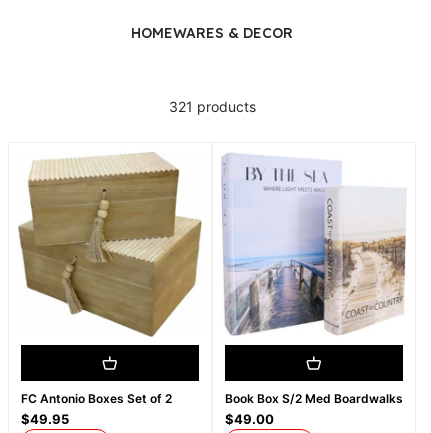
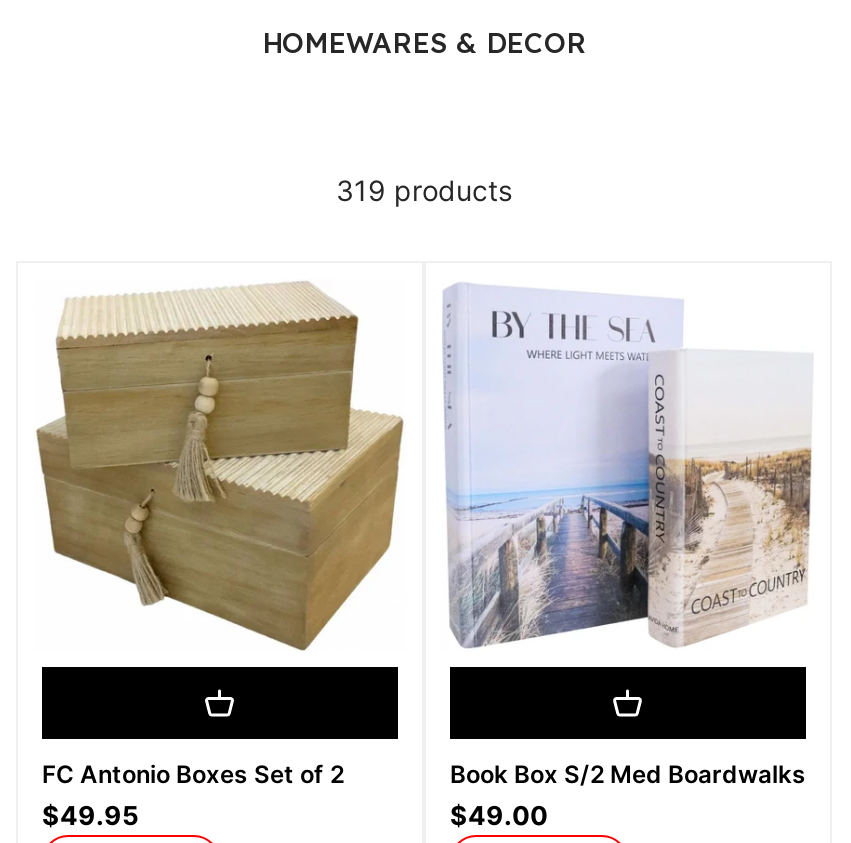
[168,98,255,115] 321 products -> [336,173,512,207] 319 products

